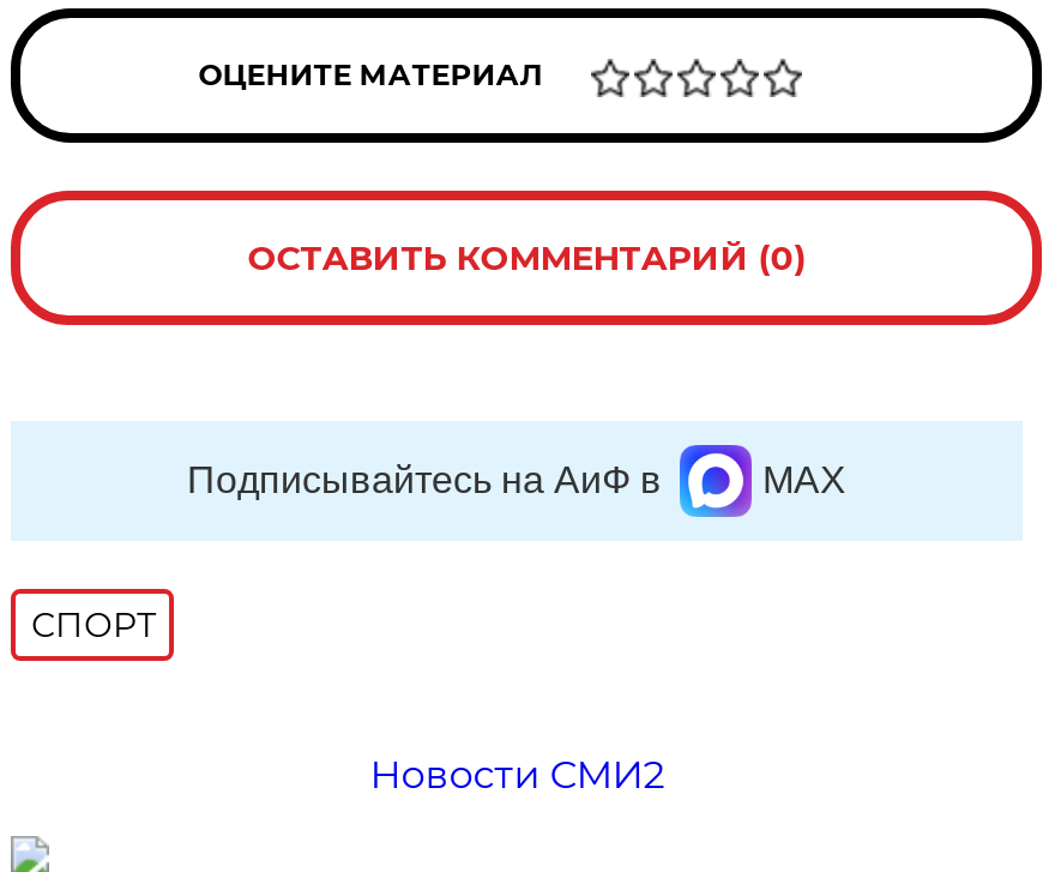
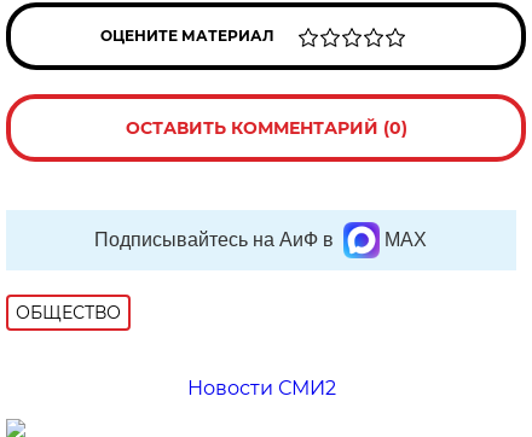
[31,603,156,646] СПОРТ -> [16,302,121,323] ОБЩЕСТВО

